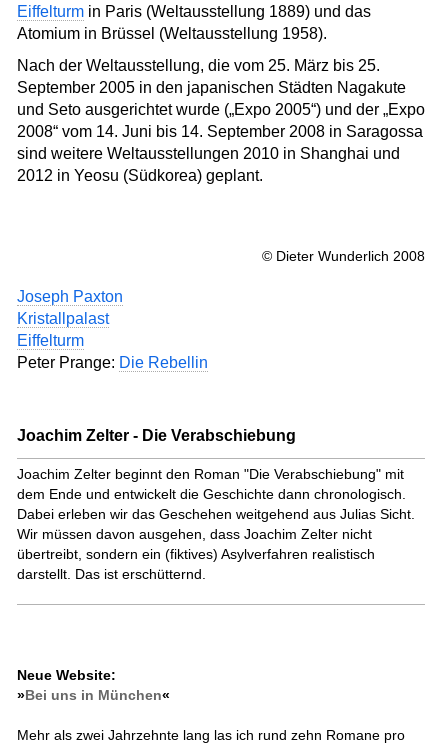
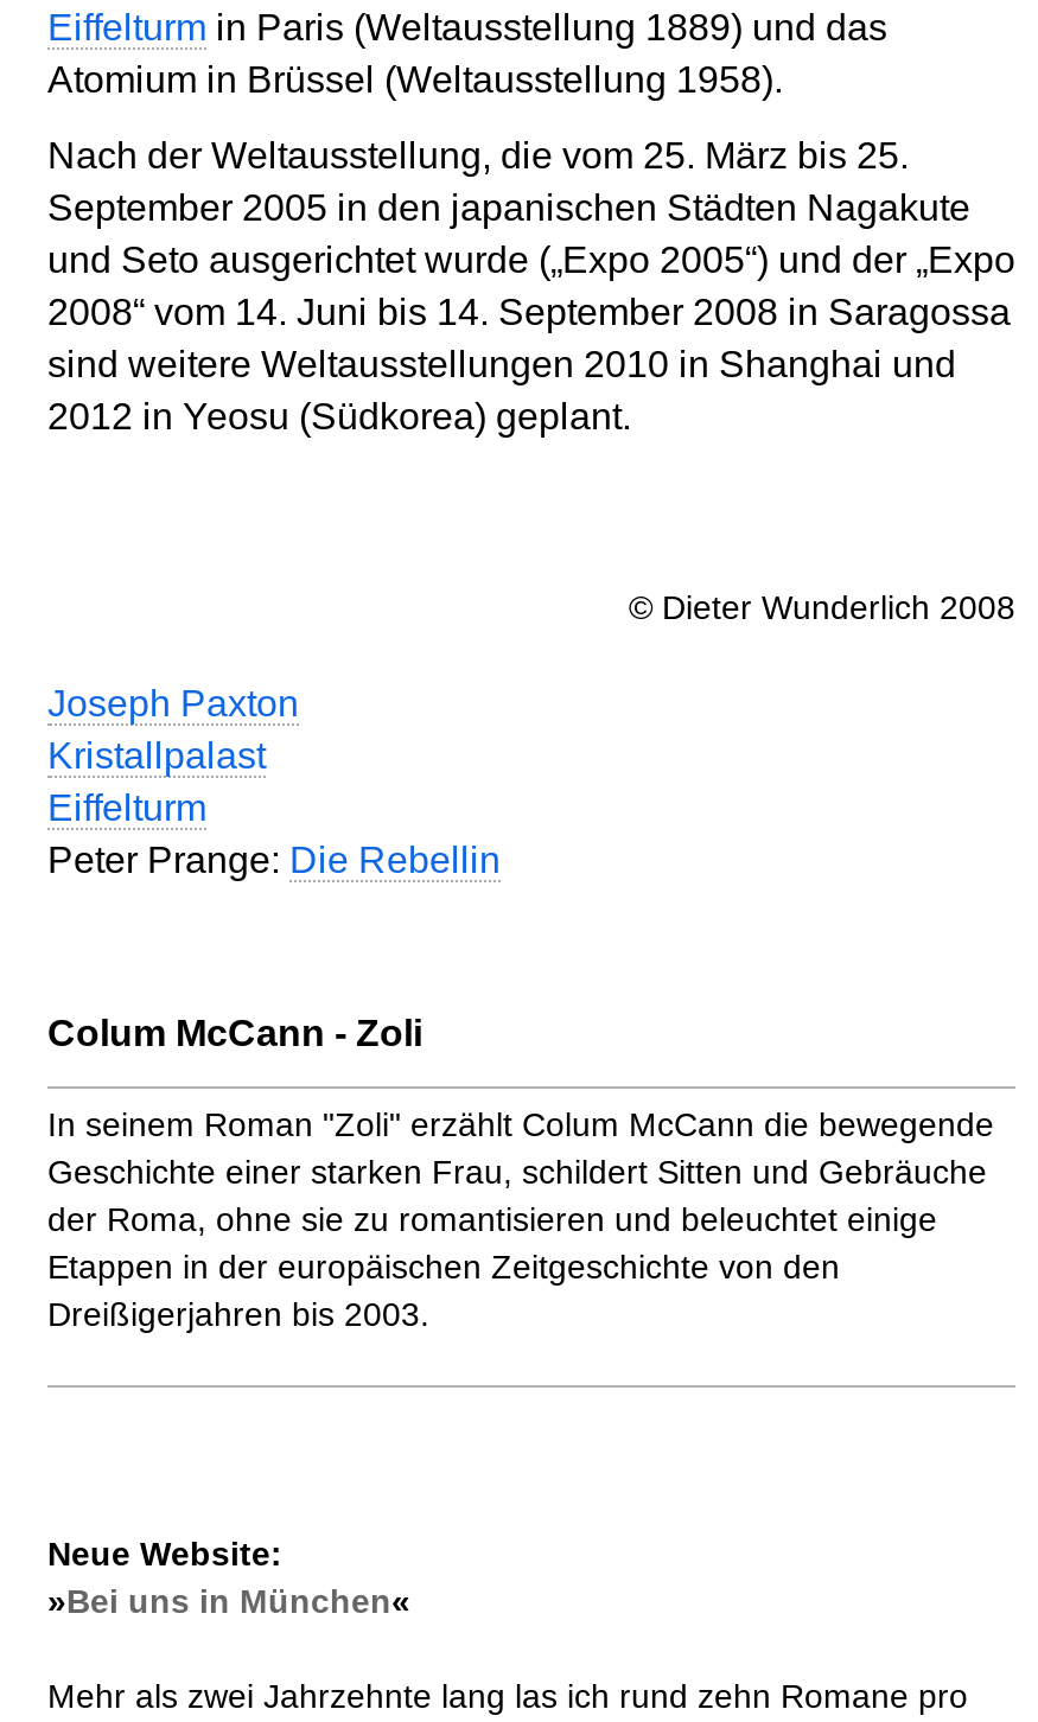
[17,427,296,444] Joachim Zelter - Die Verabschiebung -> [47,1014,422,1054] Colum McCann - Zoli
[17,466,415,582] Joachim Zelter beginnt den Roman "Die Verabschiebung" mit | dem Ende und entwickelt die Geschichte dann chronologisch. | Dabei erleben wir das Geschehen weitgehend aus Julias Sicht. | Wir müssen davon ausgehen, dass Joachim Zelter nicht | übertreibt, sondern ein (fiktives) Asylverfahren realistisch | darstellt. Das ist erschütternd. -> [47,1106,994,1334] In seinem Roman "Zoli" erzählt Colum McCann die bewegende | Geschichte einer starken Frau, schildert Sitten und Gebräuche | der Roma, ohne sie zu romantisieren und beleuchtet einige | Etappen in der europäischen Zeitgeschichte von den | Dreißigerjahren bis 2003.

